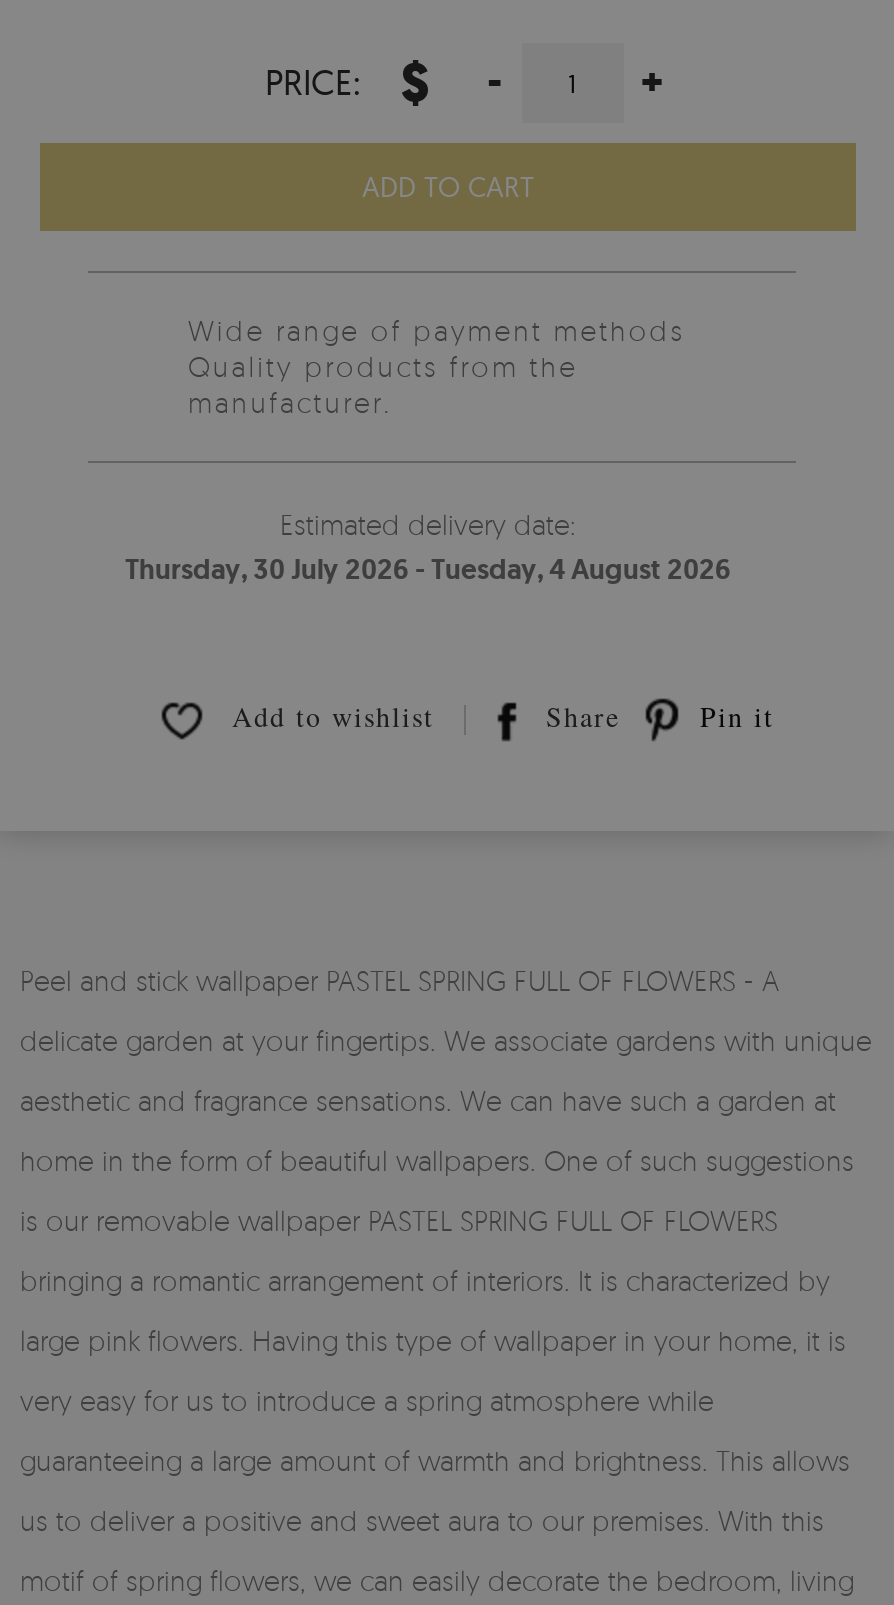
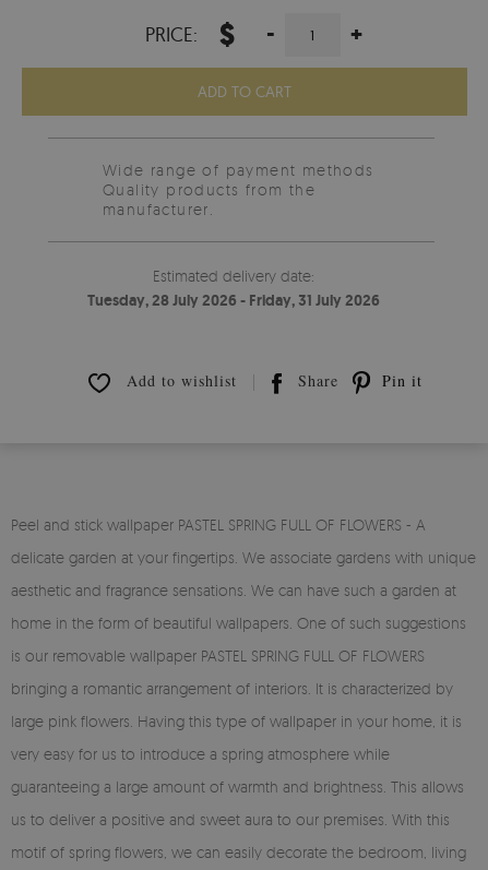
[125,550,731,586] Thursday, 30 July 2026 - Tuesday, 4 August 2026 -> [87,290,380,309] Tuesday, 28 July 2026 - Friday, 31 July 2026

